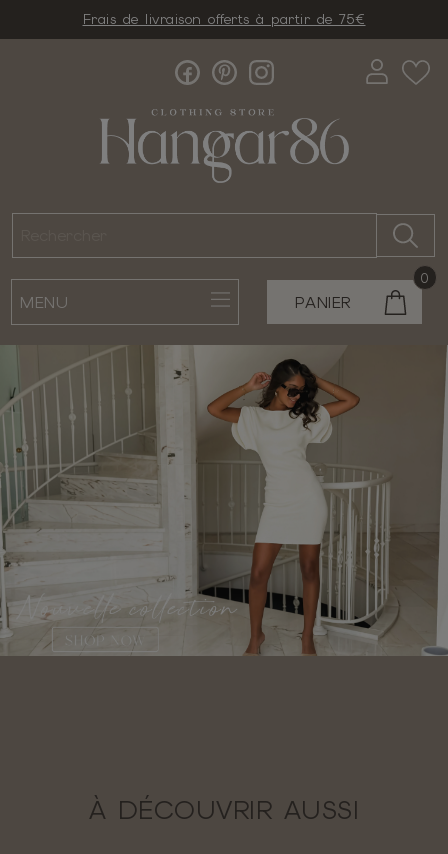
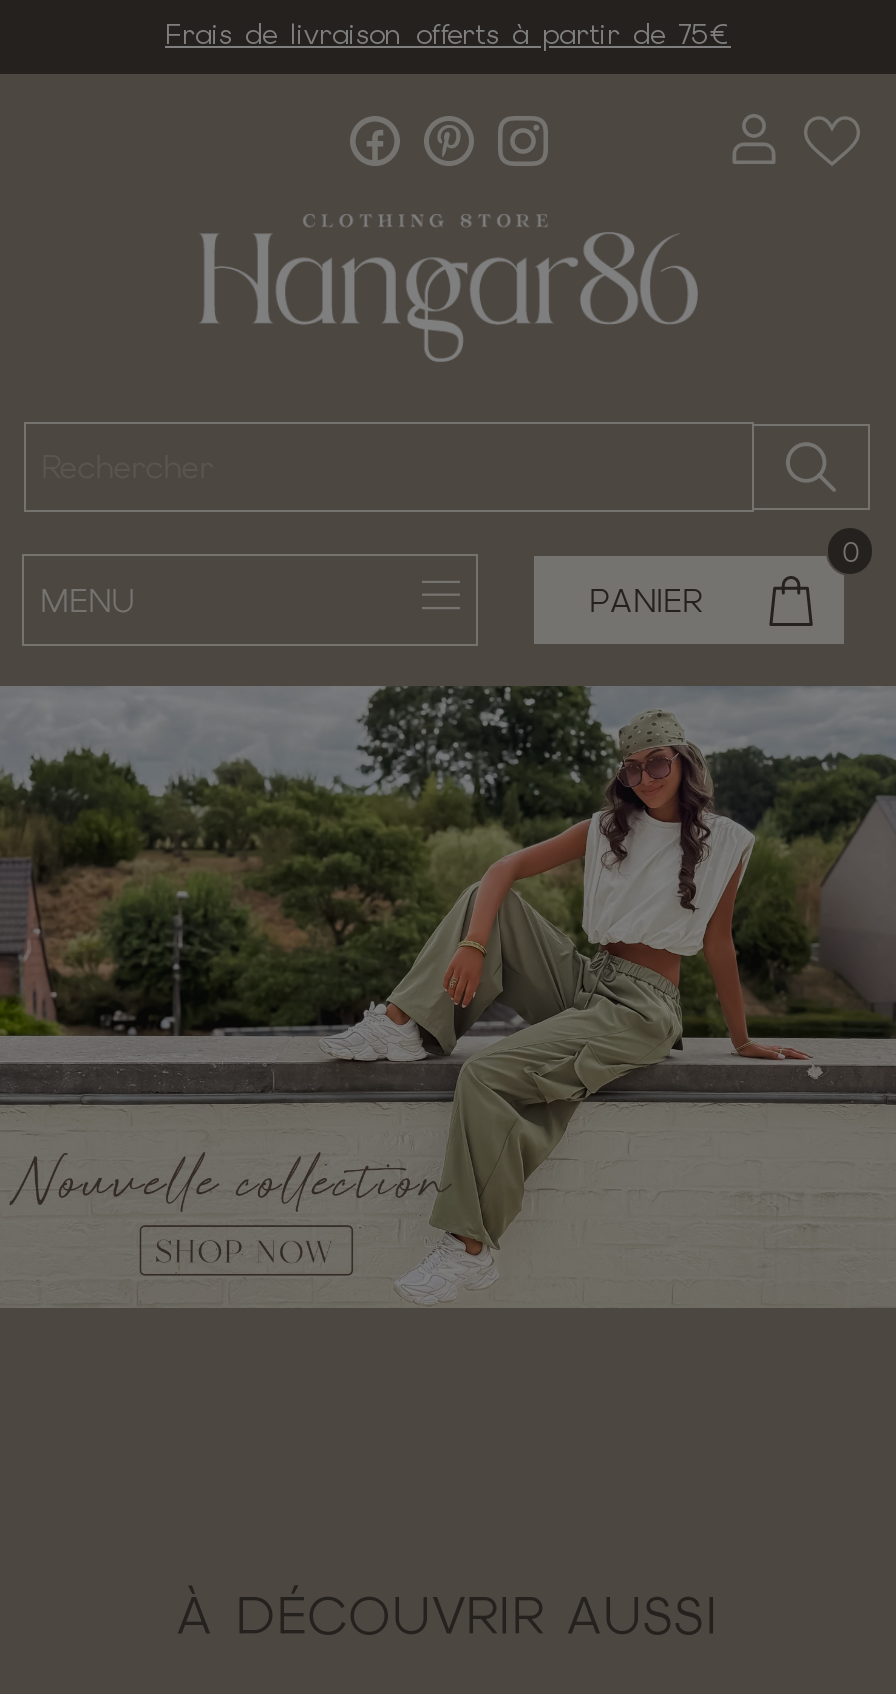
[3,344,445,656] [image] -> [6,684,890,1308] [image]

